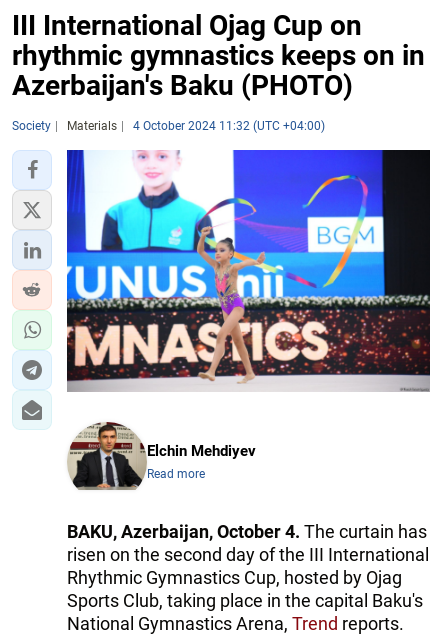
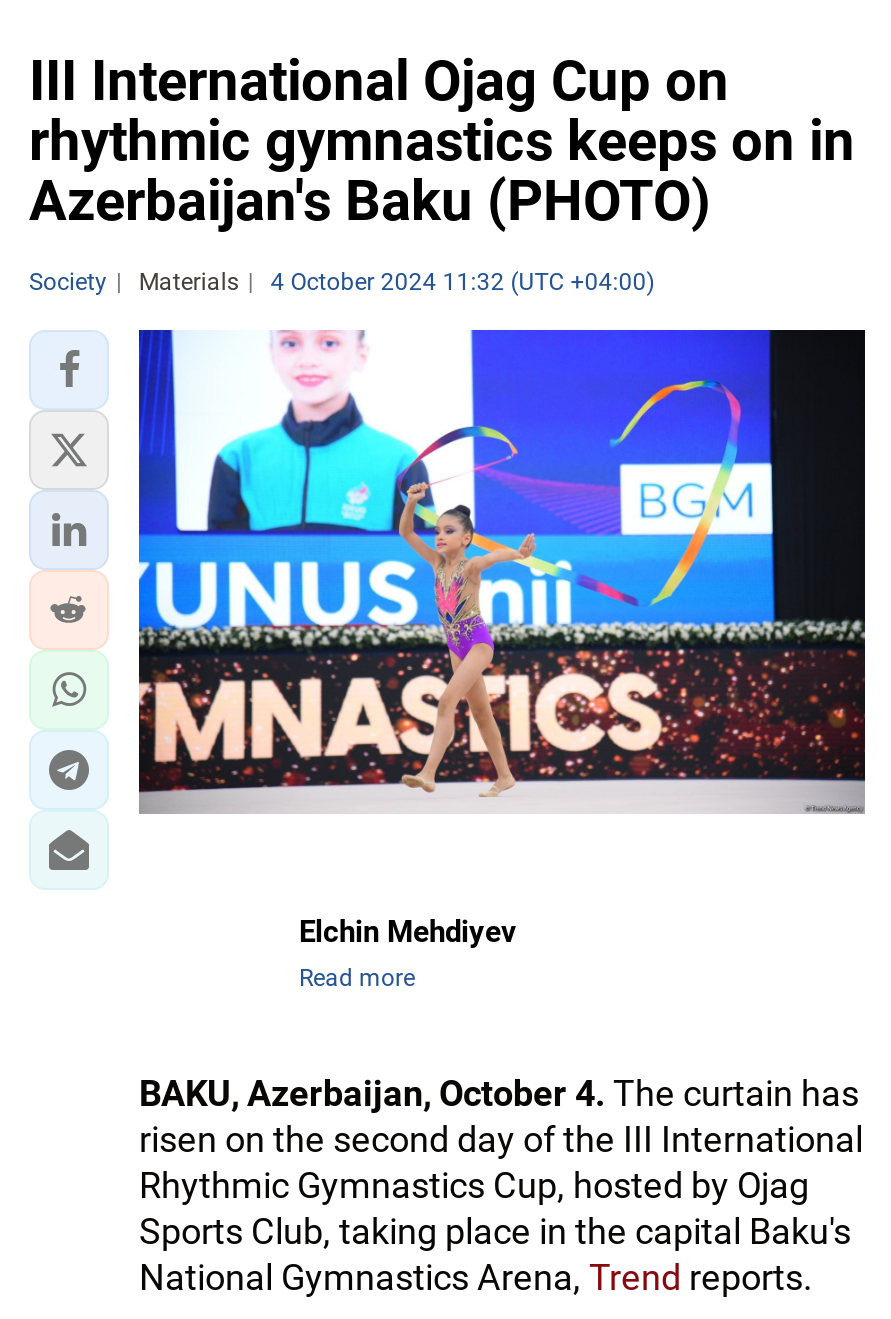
[67,421,148,491] [image] -> none

